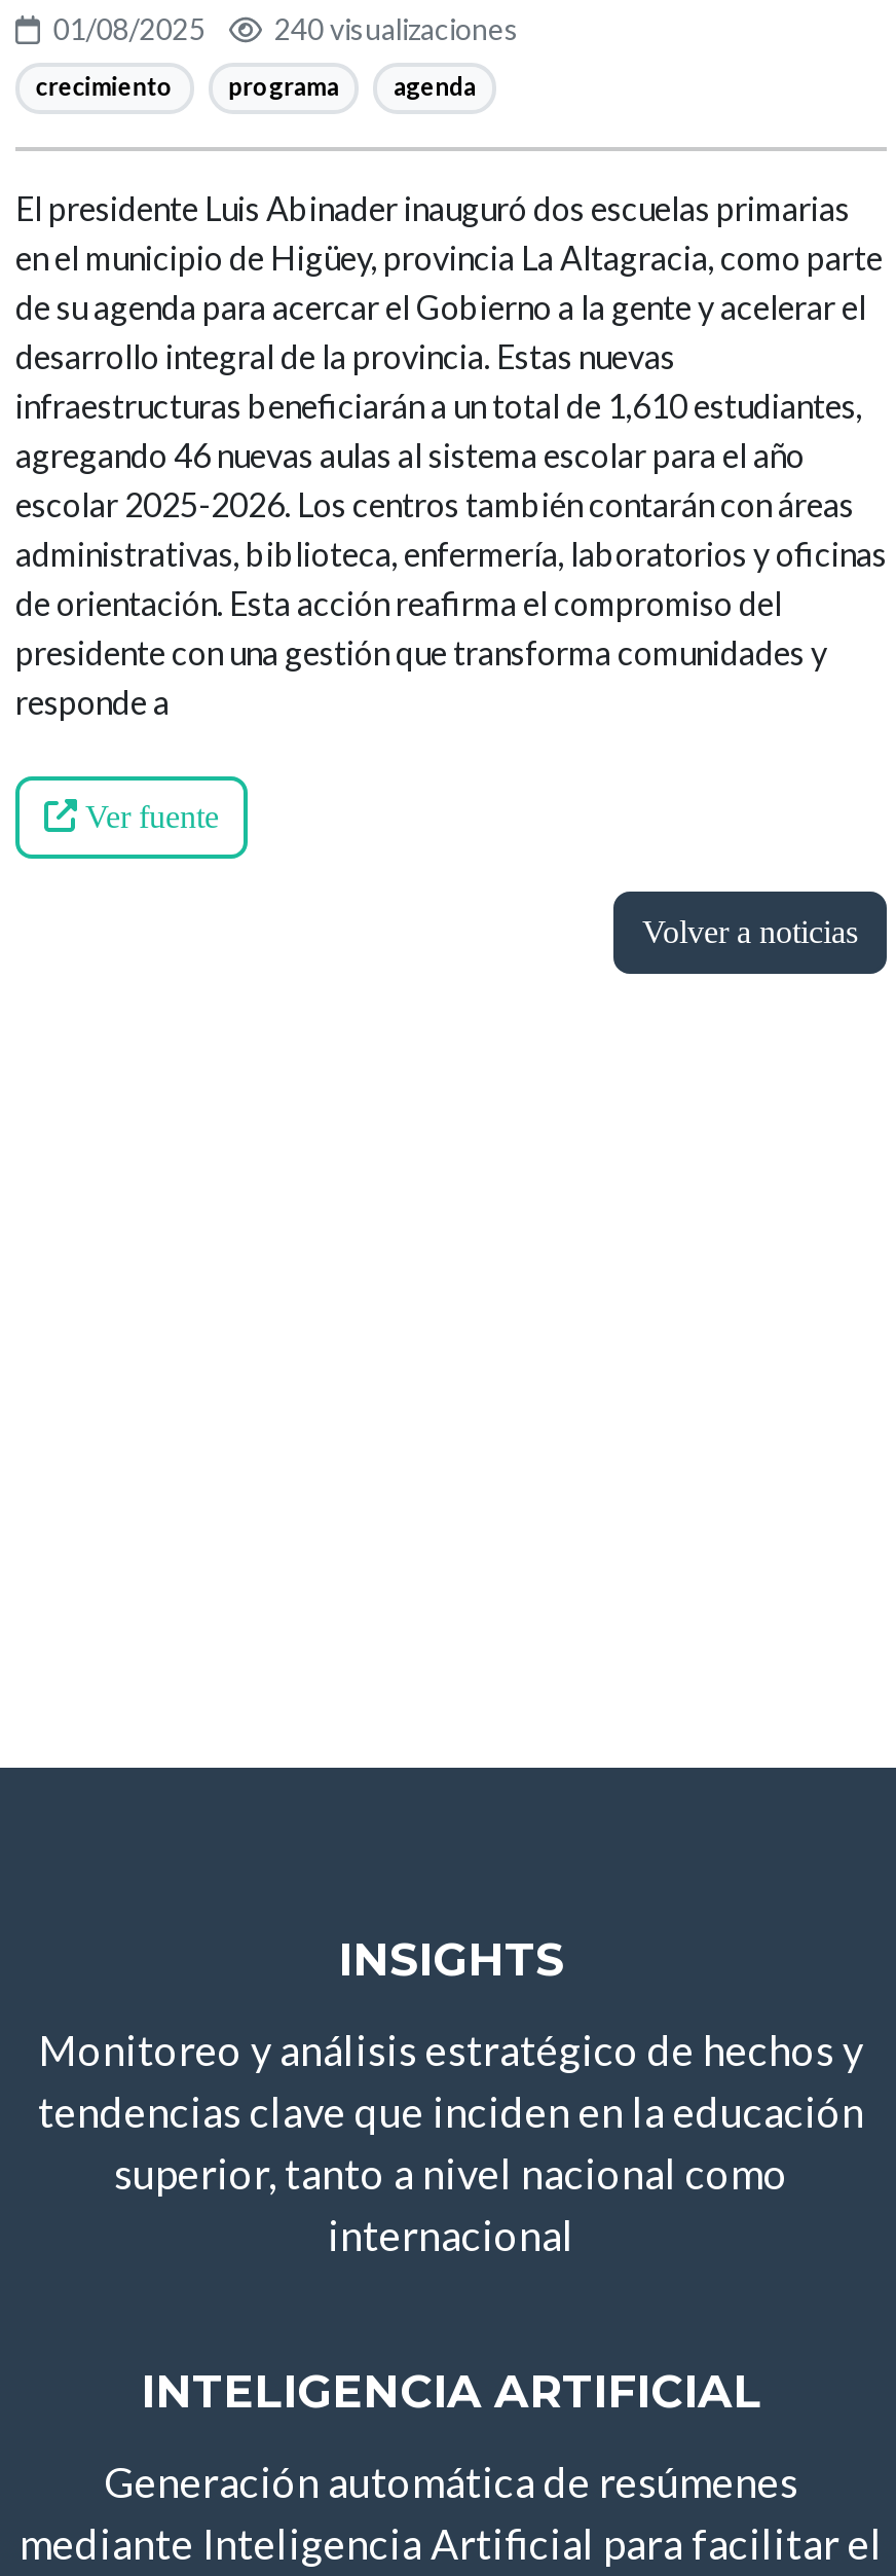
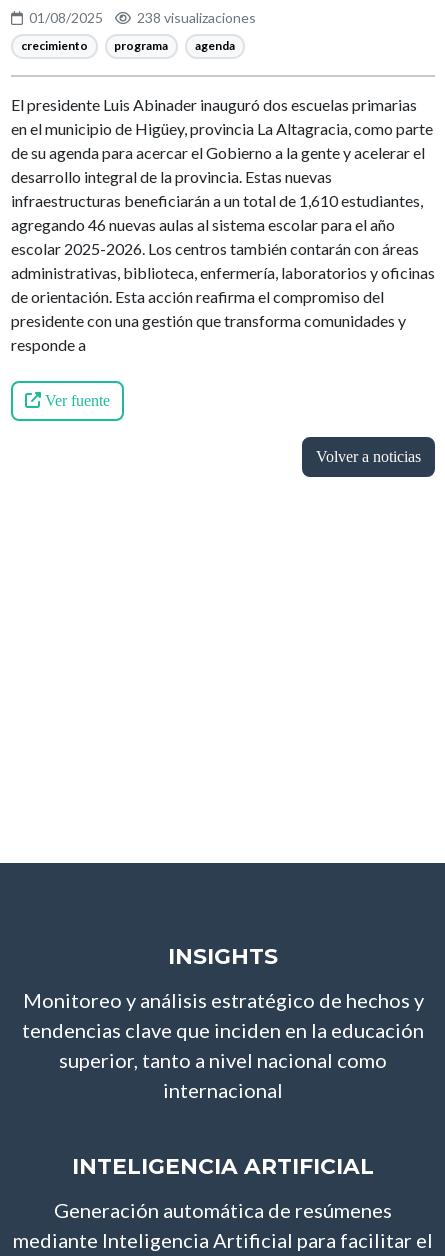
[262,12,519,47] 240 visualizaciones -> [131,9,256,26] 238 visualizaciones

